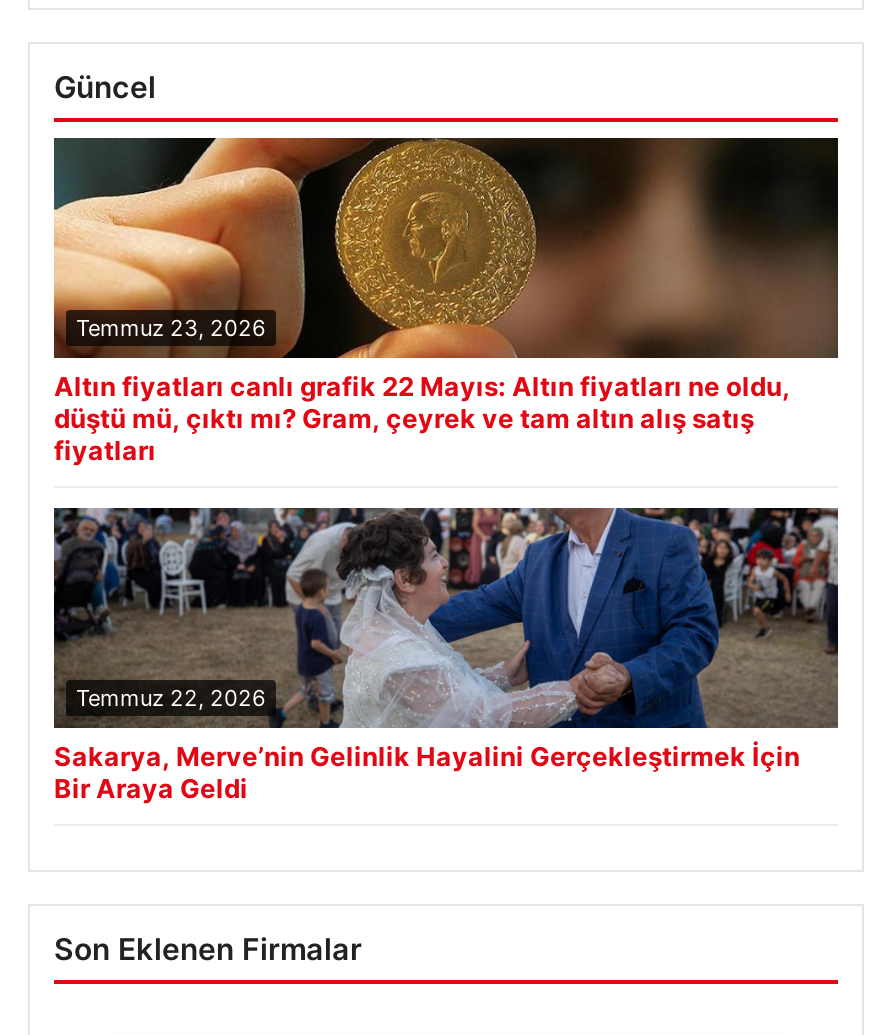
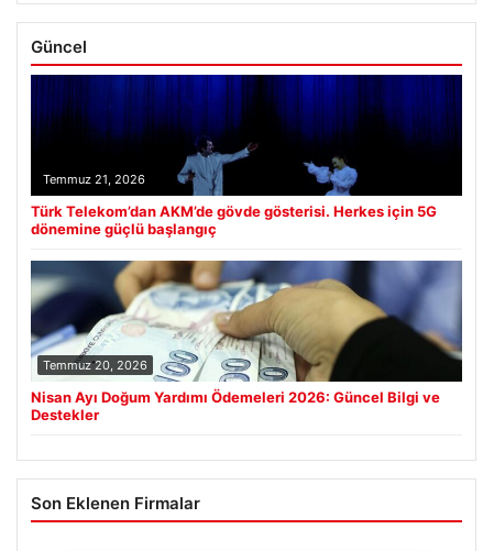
[52,117,838,357] [image] | Temmuz 23, 2026 -> [30,74,462,195] [image] | Temmuz 21, 2026
[54,369,790,465] Altın fiyatları canlı grafik 22 Mayıs: Altın fiyatları ne oldu, | düştü mü, çıktı mı? Gram, çeyrek ve tam altın alış satış | fiyatları -> [31,203,437,238] Türk Telekom’dan AKM’de gövde gösterisi. Herkes için 5G | dönemine güçlü başlangıç
[54,507,840,727] [image] | Temmuz 22, 2026 -> [31,260,462,381] [image] | Temmuz 20, 2026
[54,739,800,803] Sakarya, Merve’nin Gelinlik Hayalini Gerçekleştirmek İçin | Bir Araya Geldi -> [31,388,440,424] Nisan Ayı Doğum Yardımı Ödemeleri 2026: Güncel Bilgi ve | Destekler

